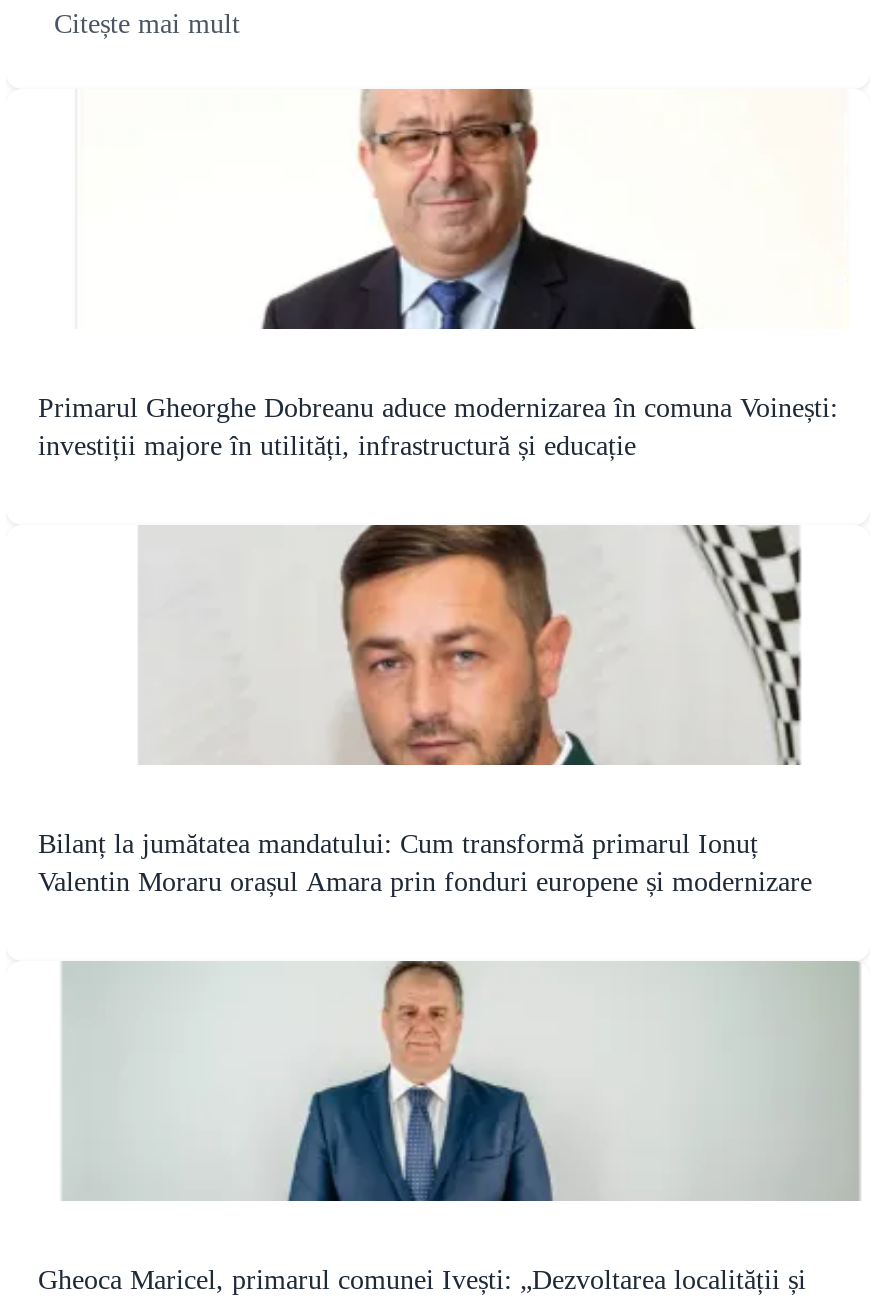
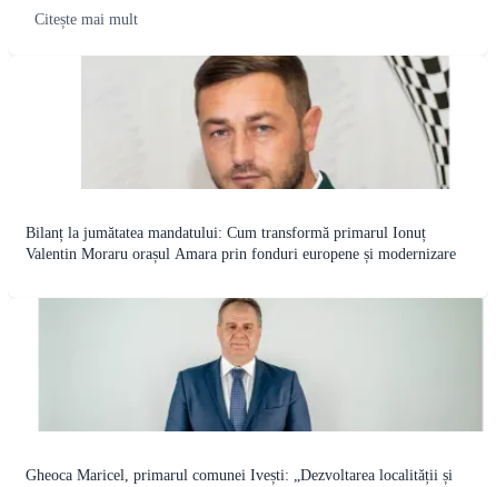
[38,89,838,462] [image] | Primarul Gheorghe Dobreanu aduce modernizarea în comuna Voinești: | investiții majore în utilități, infrastructură și educație -> none

